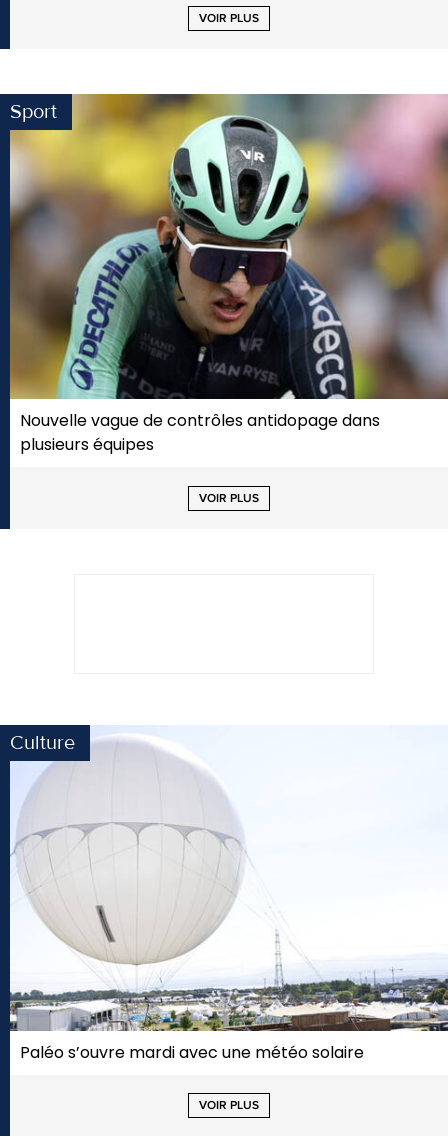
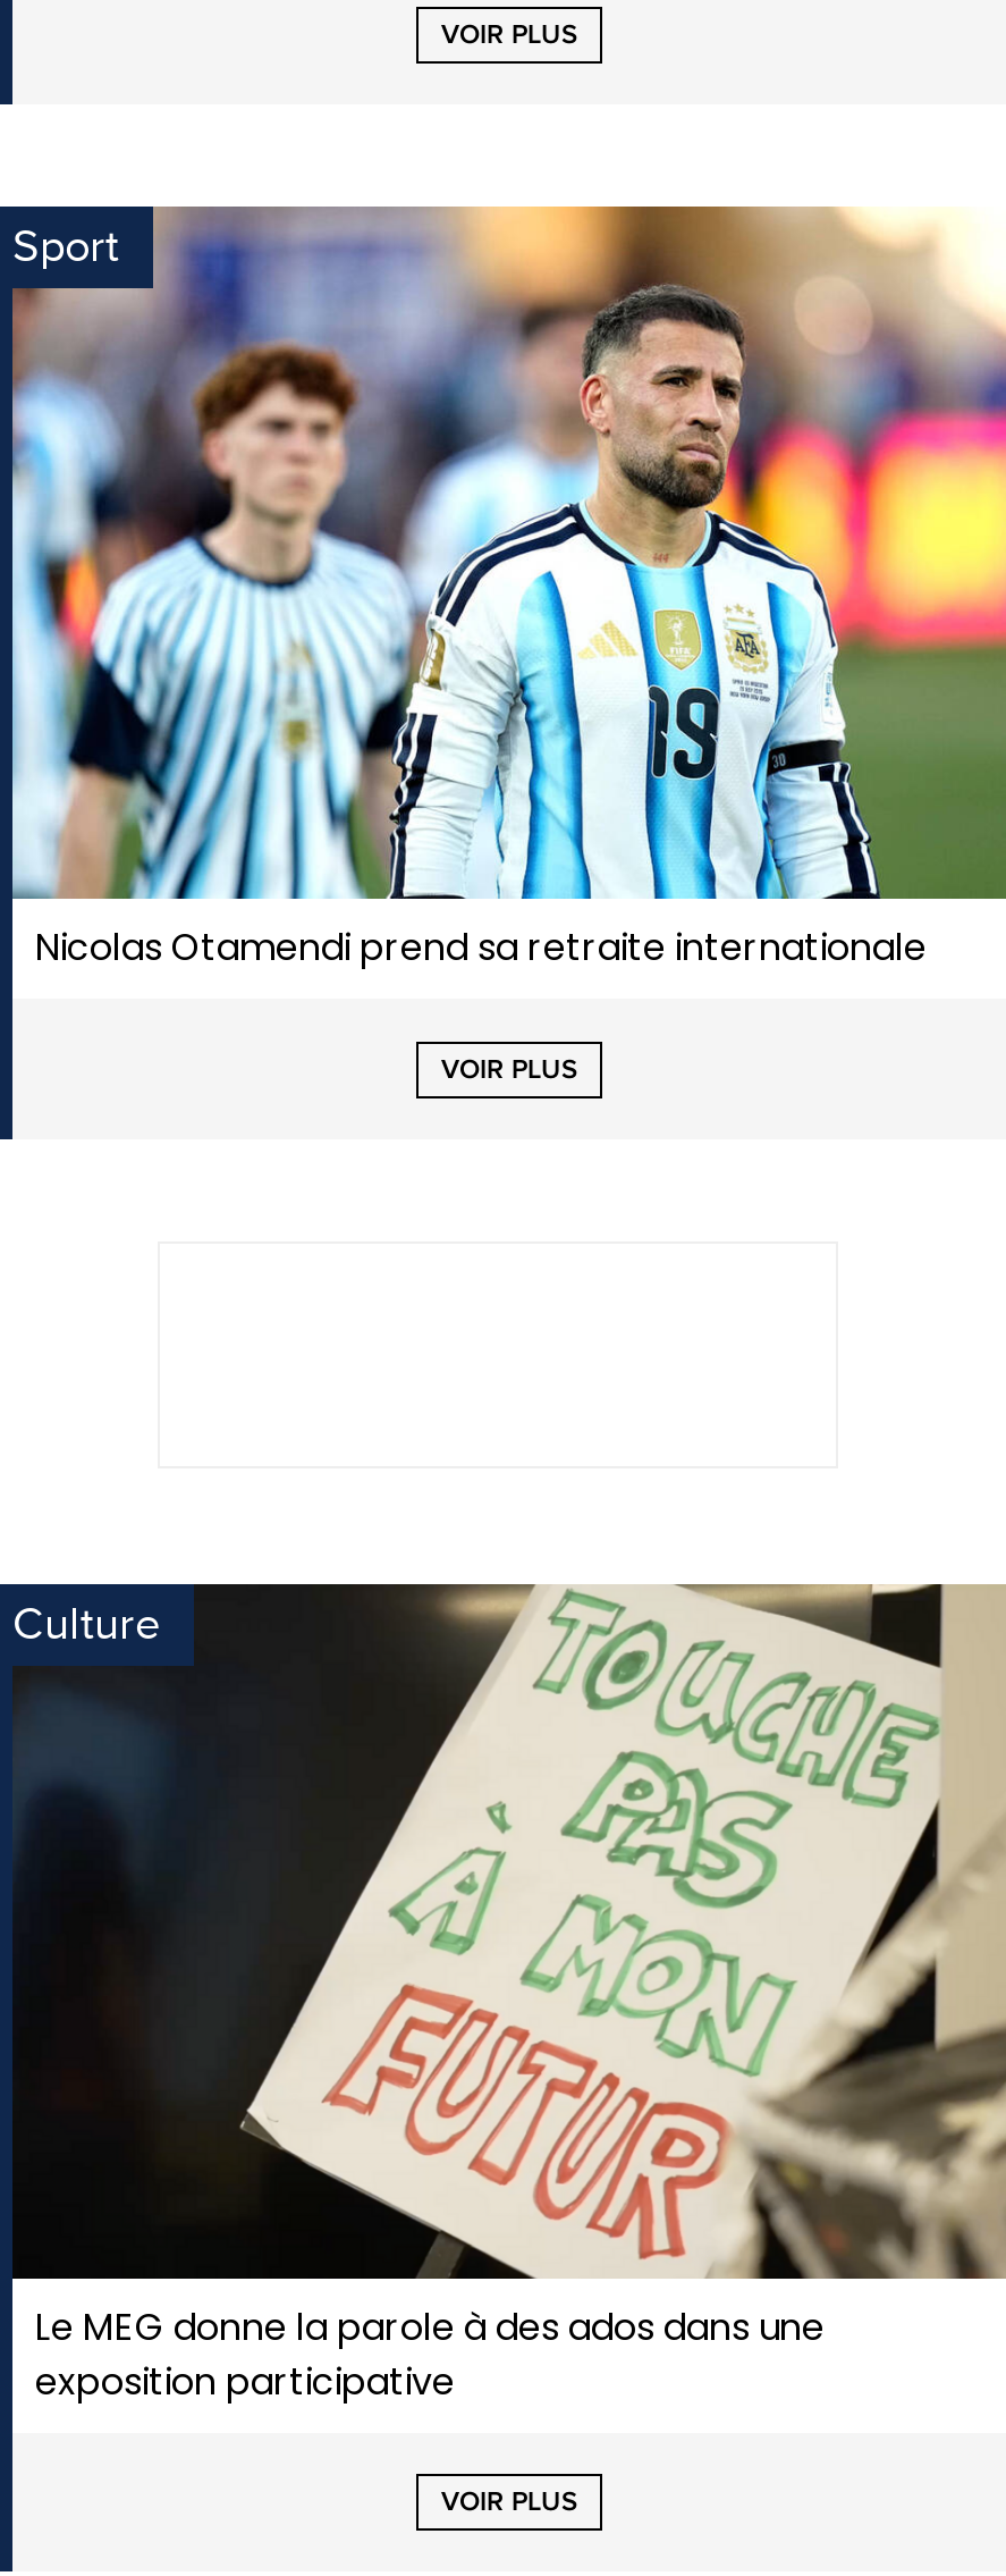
[9,93,445,456] [image] | Nouvelle vague de contrôles antidopage dans | plusieurs équipes -> [10,204,999,975] [image] | Nicolas Otamendi prend sa retraite internationale
moved [10,491,259,755] -> [12,1053,577,1652]: VOIR PLUS | Culture
[9,725,445,1064] [image] | Paléo s’ouvre mardi avec une météo solaire -> [10,1582,999,2408] [image] | Le MEG donne la parole à des ados dans une | exposition participative

